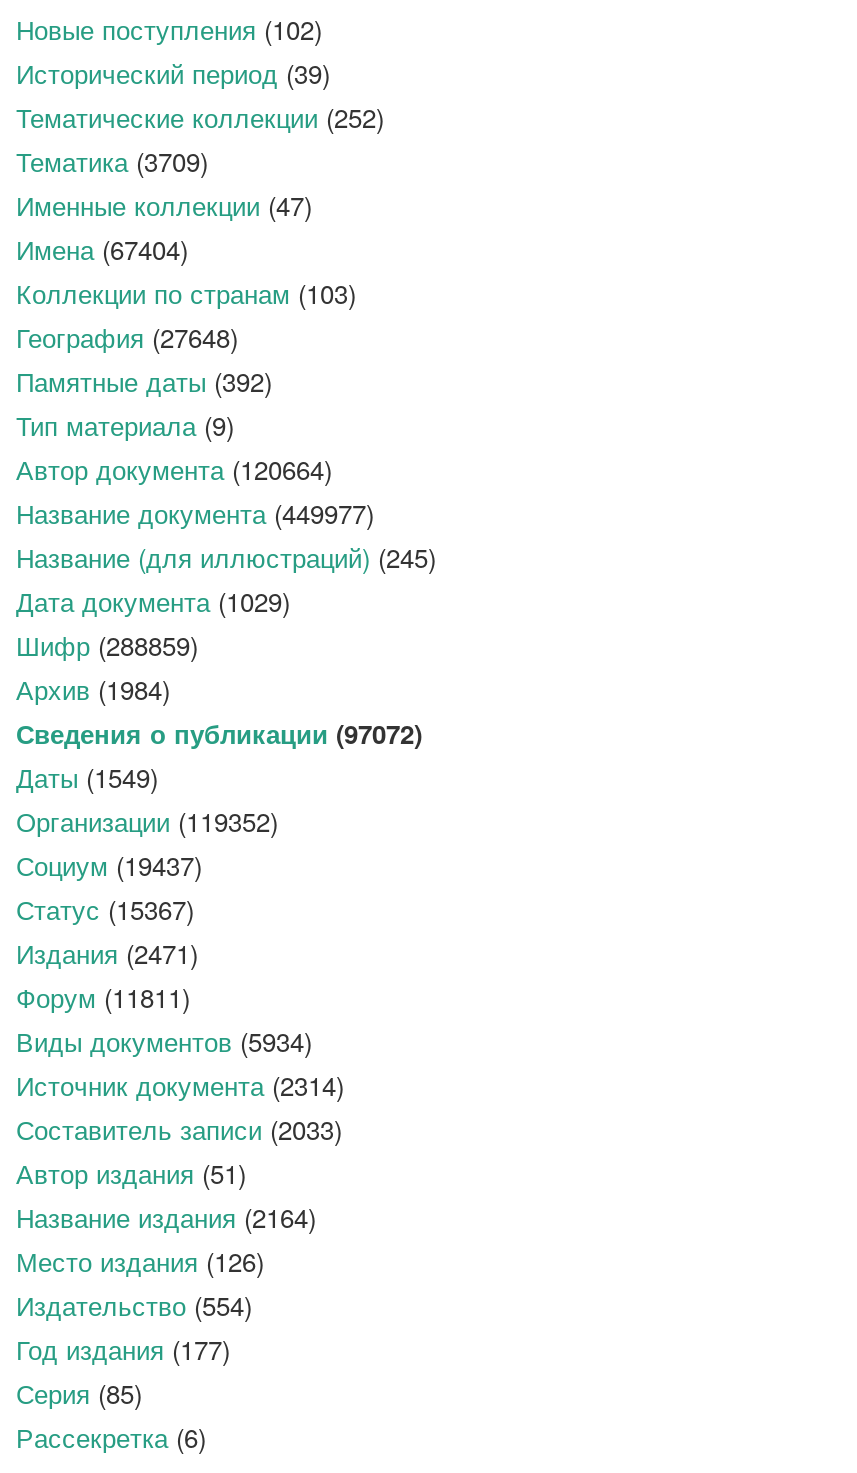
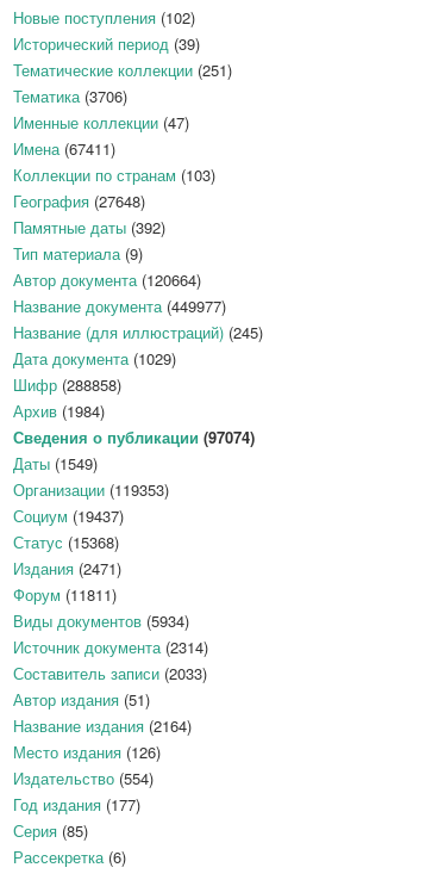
[16,98,384,136] Тематические коллекции (252) -> [13,58,232,81] Тематические коллекции (251)
[16,142,208,180] Тематика (3709) -> [13,85,127,107] Тематика (3706)
[16,230,188,268] Имена (67404) -> [13,137,115,160] Имена (67411)
[16,626,198,664] Шифр (288859) -> [13,373,121,396] Шифр (288858)
[16,714,422,752] Сведения о публикации (97072) -> [13,426,255,448] Сведения о публикации (97074)
[16,802,278,840] Организации (119352) -> [13,478,169,501] Организации (119353)
[16,890,194,928] Статус (15367) -> [13,531,119,553] Статус (15368)

